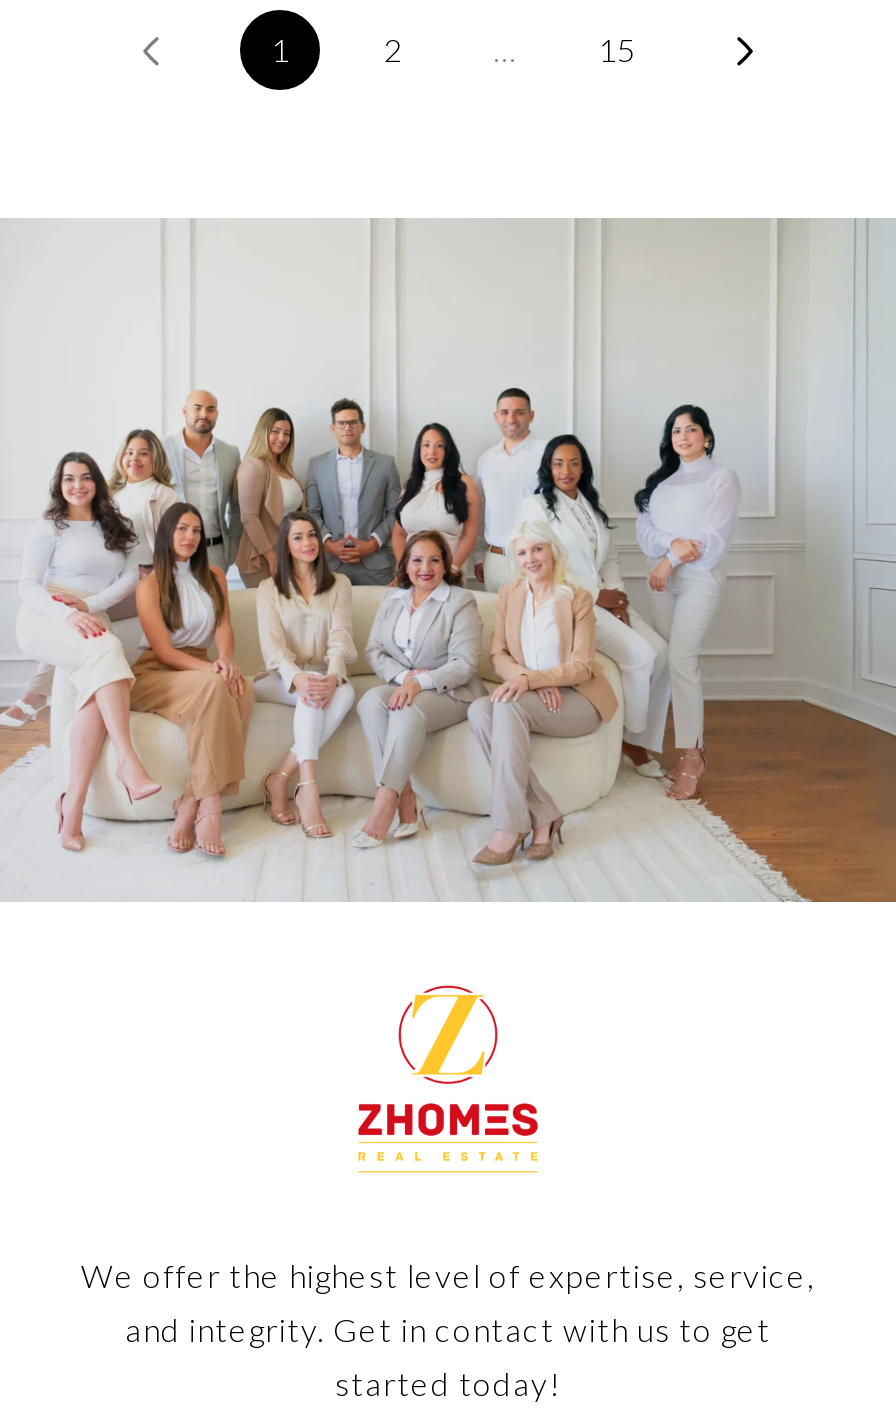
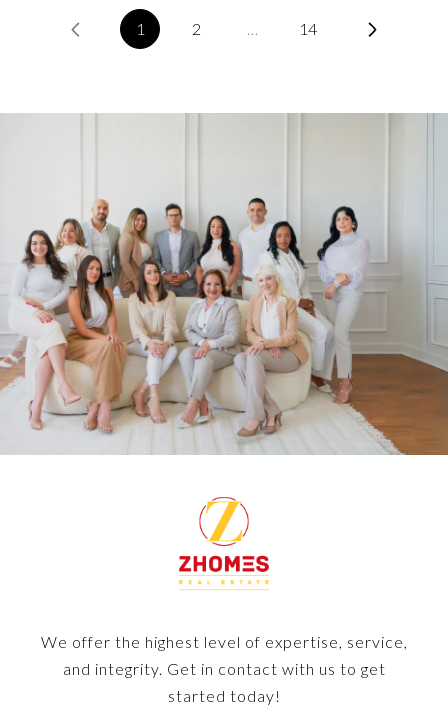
[598,30,634,68] 15 -> [299,19,317,38] 14

